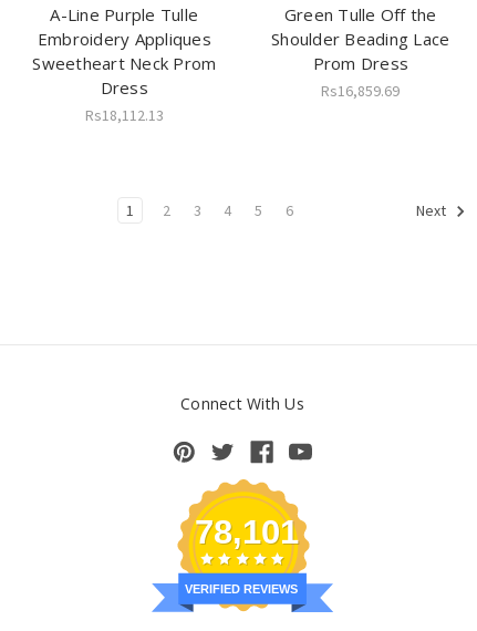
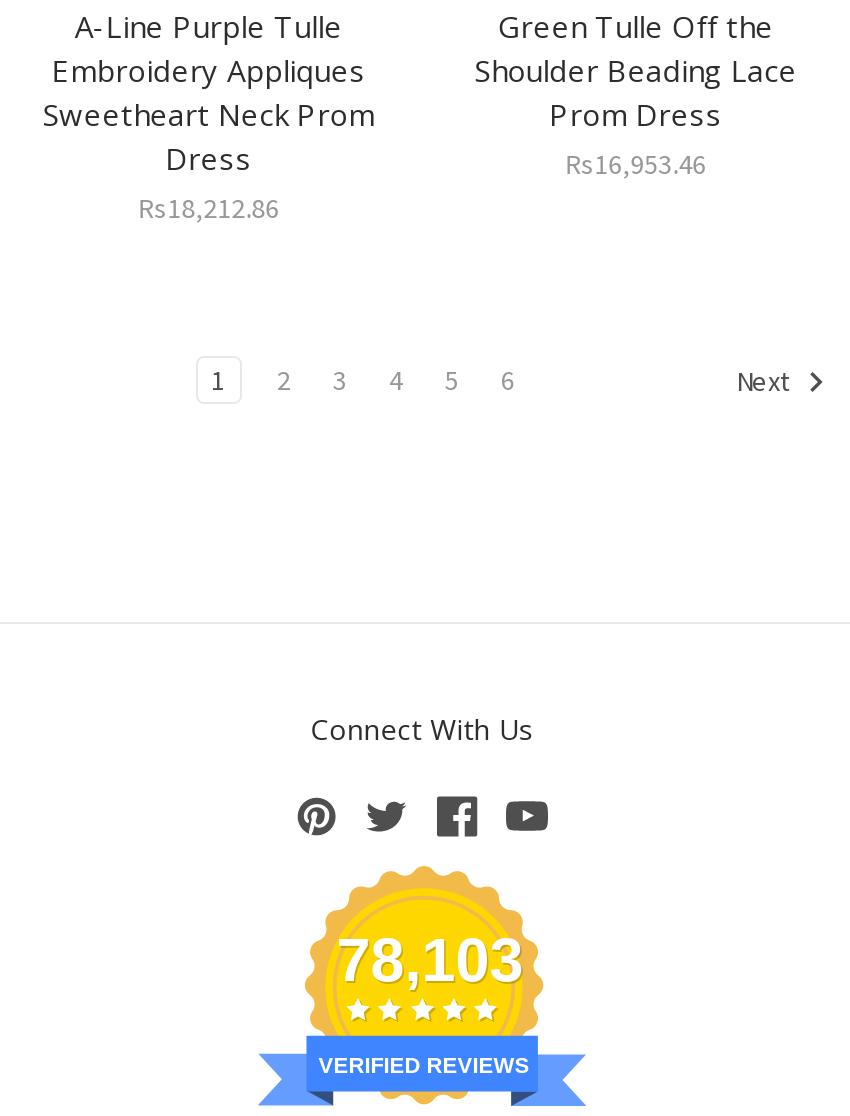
[321,81,400,101] Rs16,859.69 -> [564,146,706,182] Rs16,953.46
[85,105,164,125] Rs18,112.13 -> [138,190,280,226] Rs18,212.86
[194,512,299,551] 78,101 -> [335,925,522,994] 78,103

